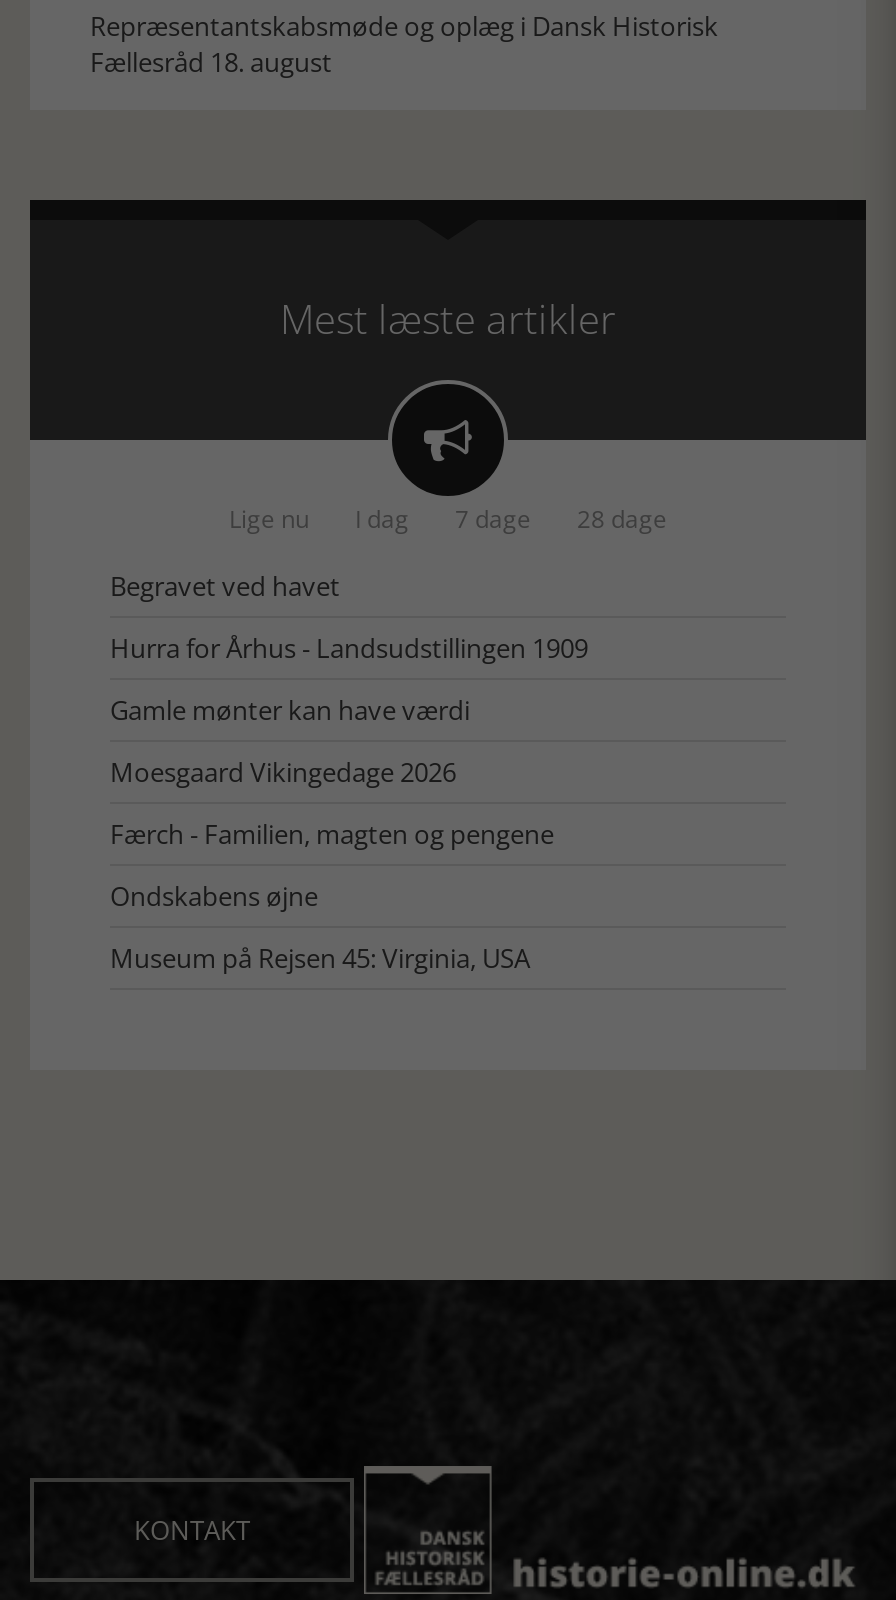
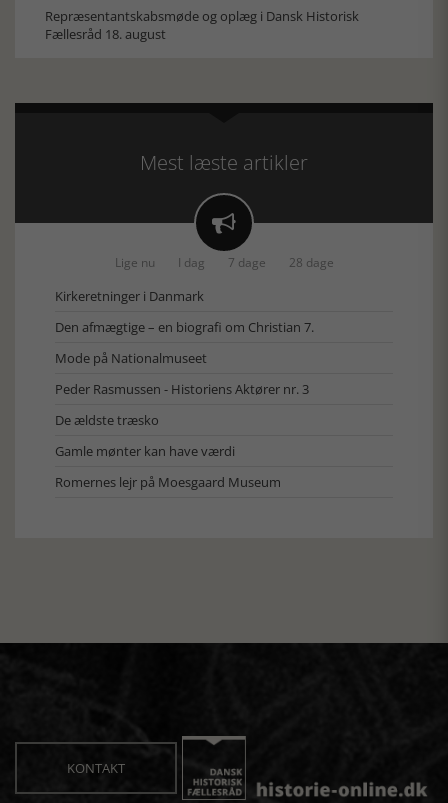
[110,568,588,666] Begravet ved havet | Hurra for Århus - Landsudstillingen 1909 -> [55,287,314,429] Kirkeretninger i Danmark | Den afmægtige – en biografi om Christian 7. | Mode på Nationalmuseet | Peder Rasmussen - Historiens Aktører nr. 3 | De ældste træsko
moved [110,692,470,728] -> [55,442,235,460]: Gamle mønter kan have værdi
[110,754,554,976] Moesgaard Vikingedage 2026 | Færch - Familien, magten og pengene | Ondskabens øjne | Museum på Rejsen 45: Virginia, USA -> [55,473,281,491] Romernes lejr på Moesgaard Museum

